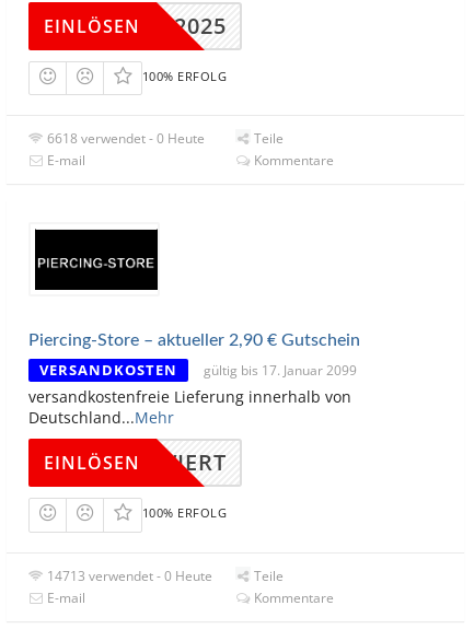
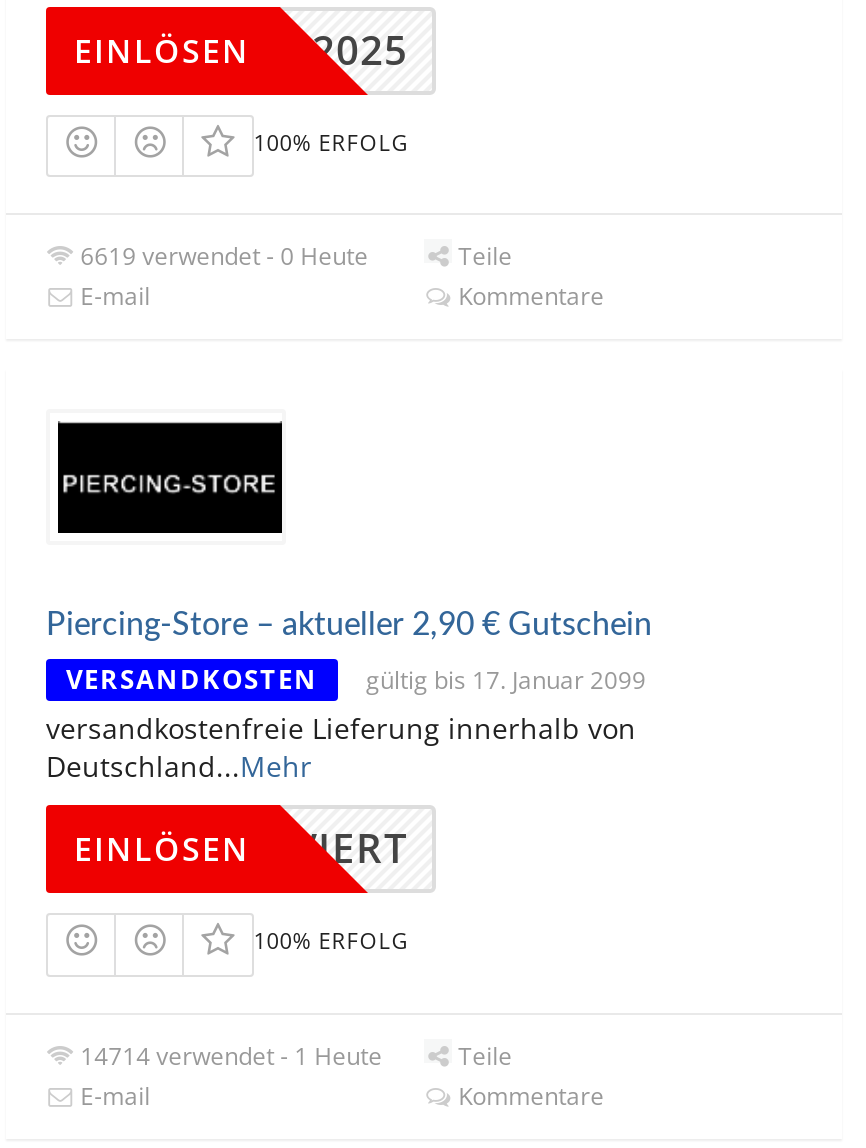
[44,129,205,148] 6618 verwendet - 0 Heute -> [74,239,368,273] 6619 verwendet - 0 Heute
[44,566,213,585] 14713 verwendet - 0 Heute -> [74,1038,382,1072] 14714 verwendet - 1 Heute

